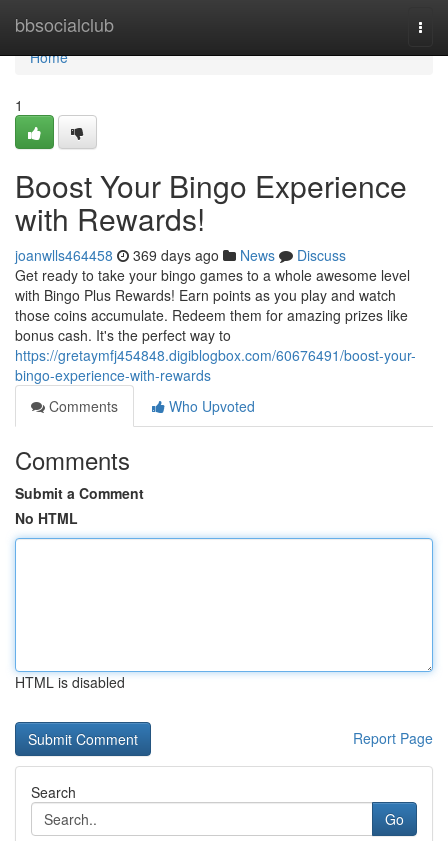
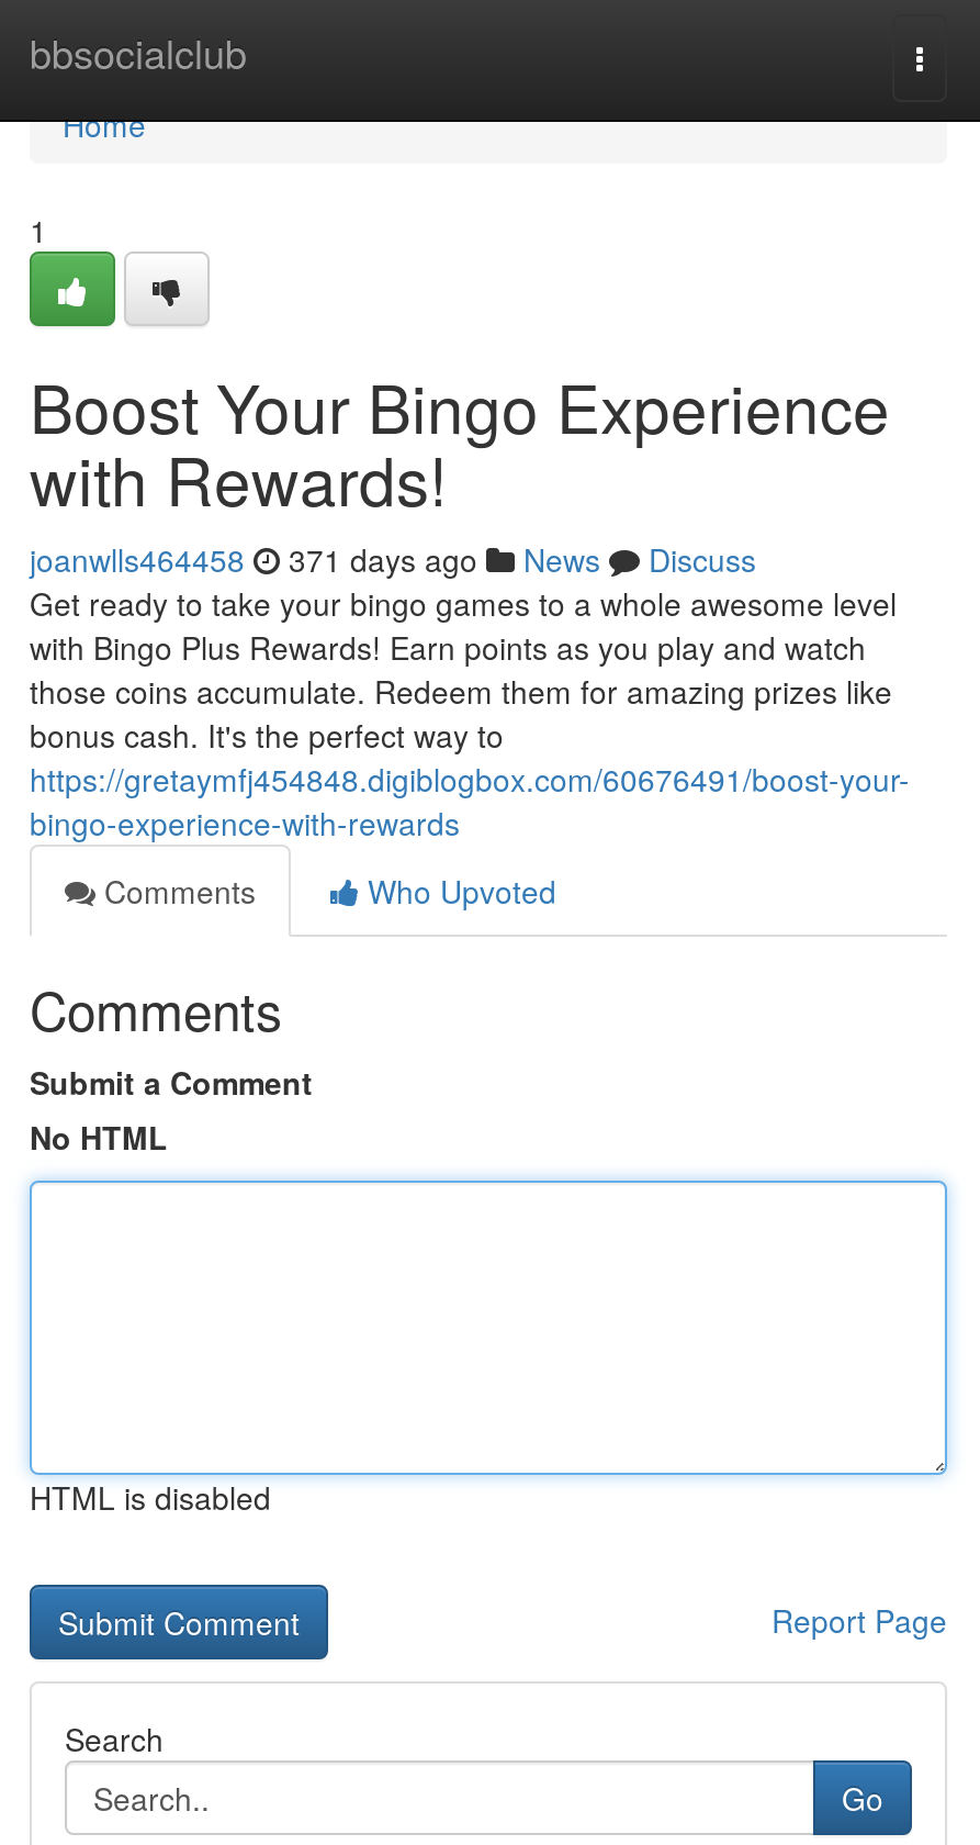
[15,245,346,265] joanwlls464458 369 days ago News Discuss -> [30,537,756,581] joanwlls464458 371 days ago News Discuss

